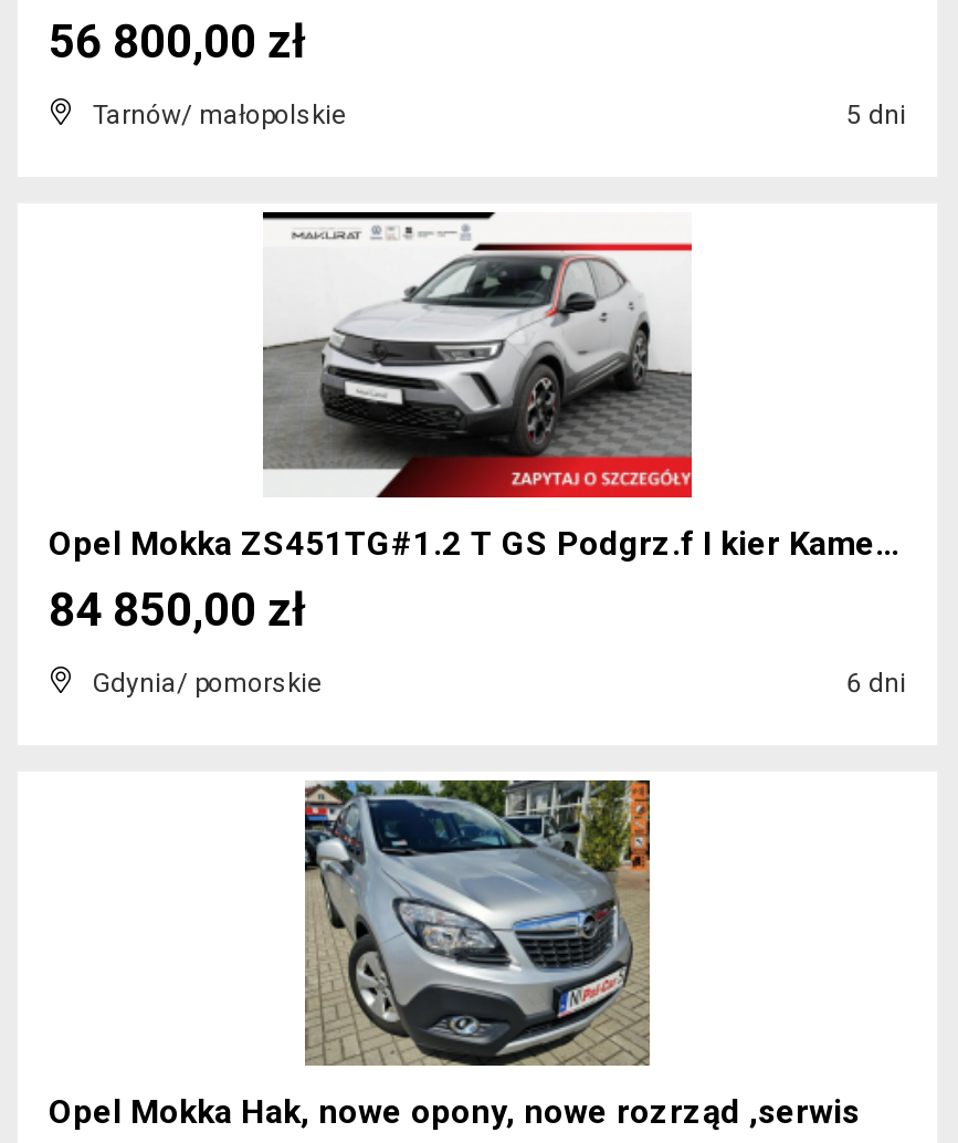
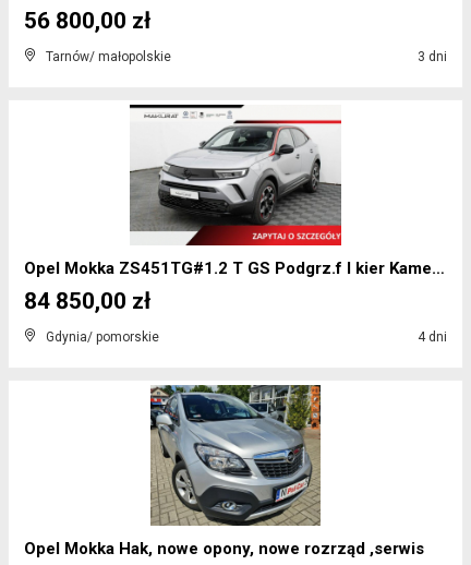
[840,99,906,130] 5 dni -> [414,49,447,64] 3 dni
[840,668,906,699] 6 dni -> [414,329,447,345] 4 dni

